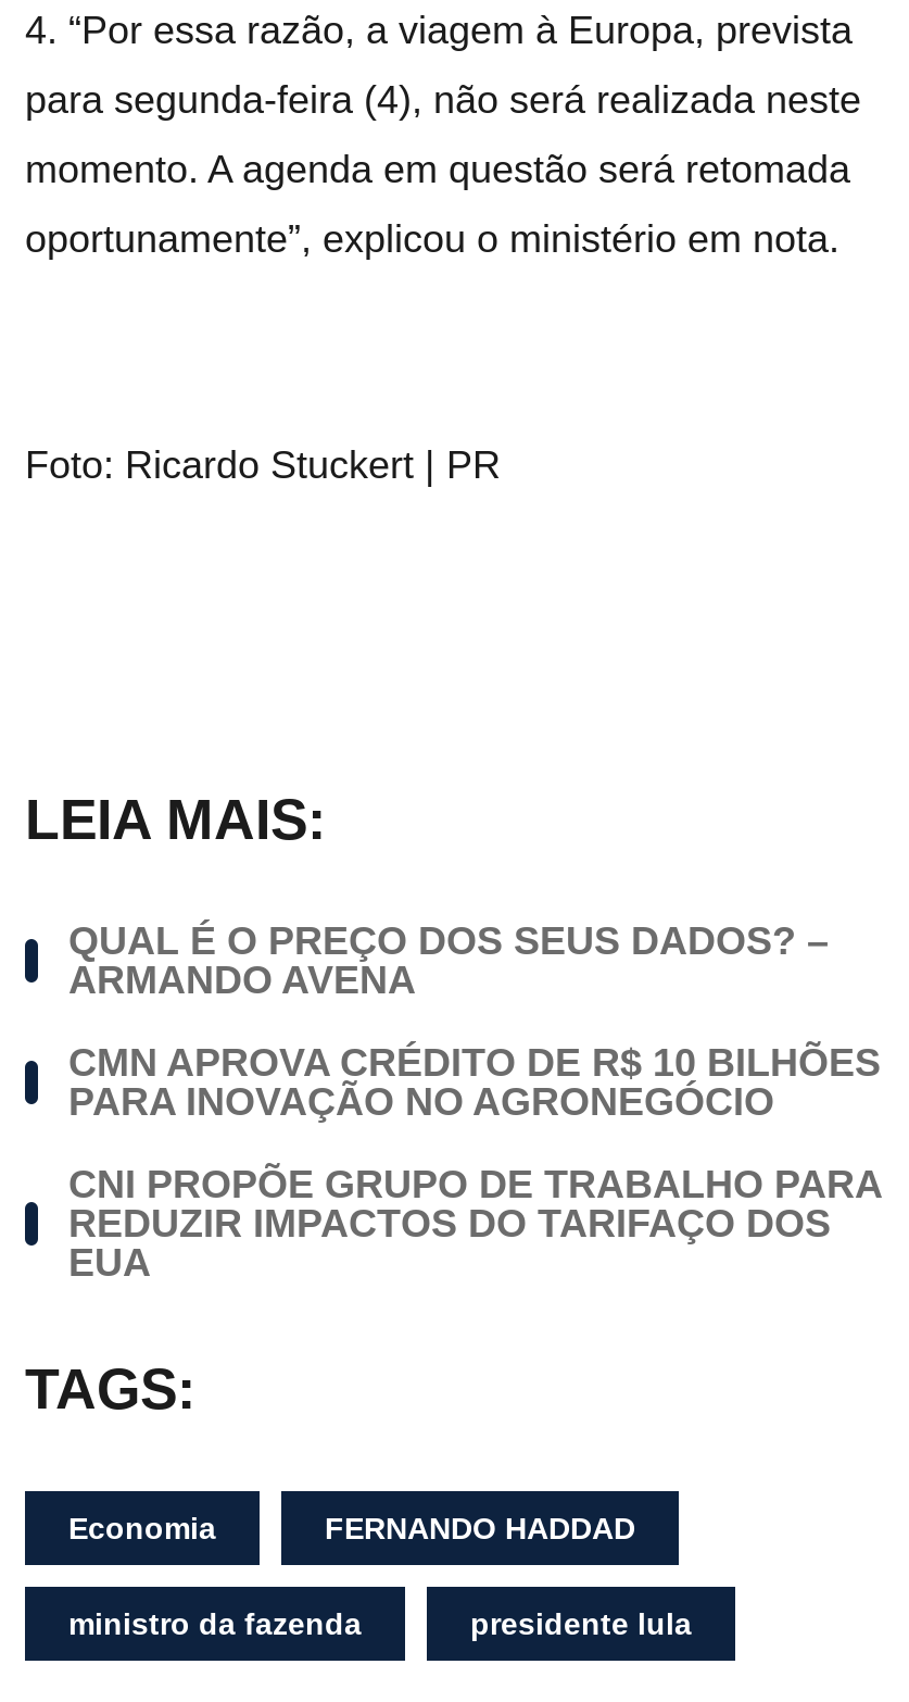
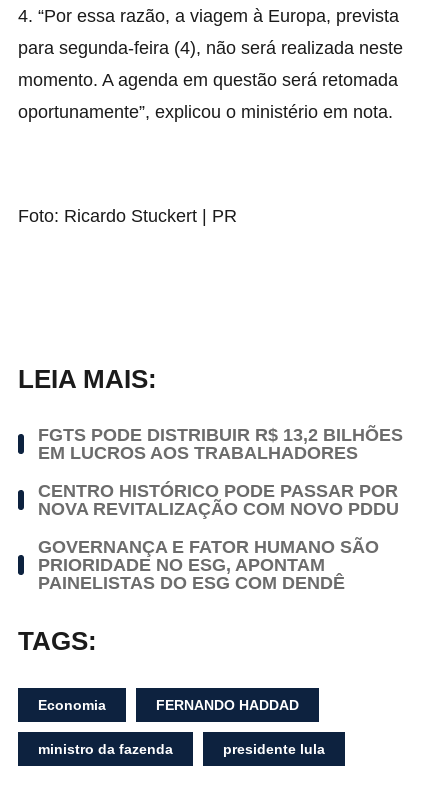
[68,921,829,1003] QUAL É O PREÇO DOS SEUS DADOS? – | ARMANDO AVENA -> [38,425,403,463] FGTS PODE DISTRIBUIR R$ 13,2 BILHÕES | EM LUCROS AOS TRABALHADORES
[68,1042,881,1125] CMN APROVA CRÉDITO DE R$ 10 BILHÕES | PARA INOVAÇÃO NO AGRONEGÓCIO -> [38,481,399,519] CENTRO HISTÓRICO PODE PASSAR POR | NOVA REVITALIZAÇÃO COM NOVO PDDU
[68,1164,881,1286] CNI PROPÕE GRUPO DE TRABALHO PARA | REDUZIR IMPACTOS DO TARIFAÇO DOS | EUA -> [38,537,379,593] GOVERNANÇA E FATOR HUMANO SÃO | PRIORIDADE NO ESG, APONTAM | PAINELISTAS DO ESG COM DENDÊ

